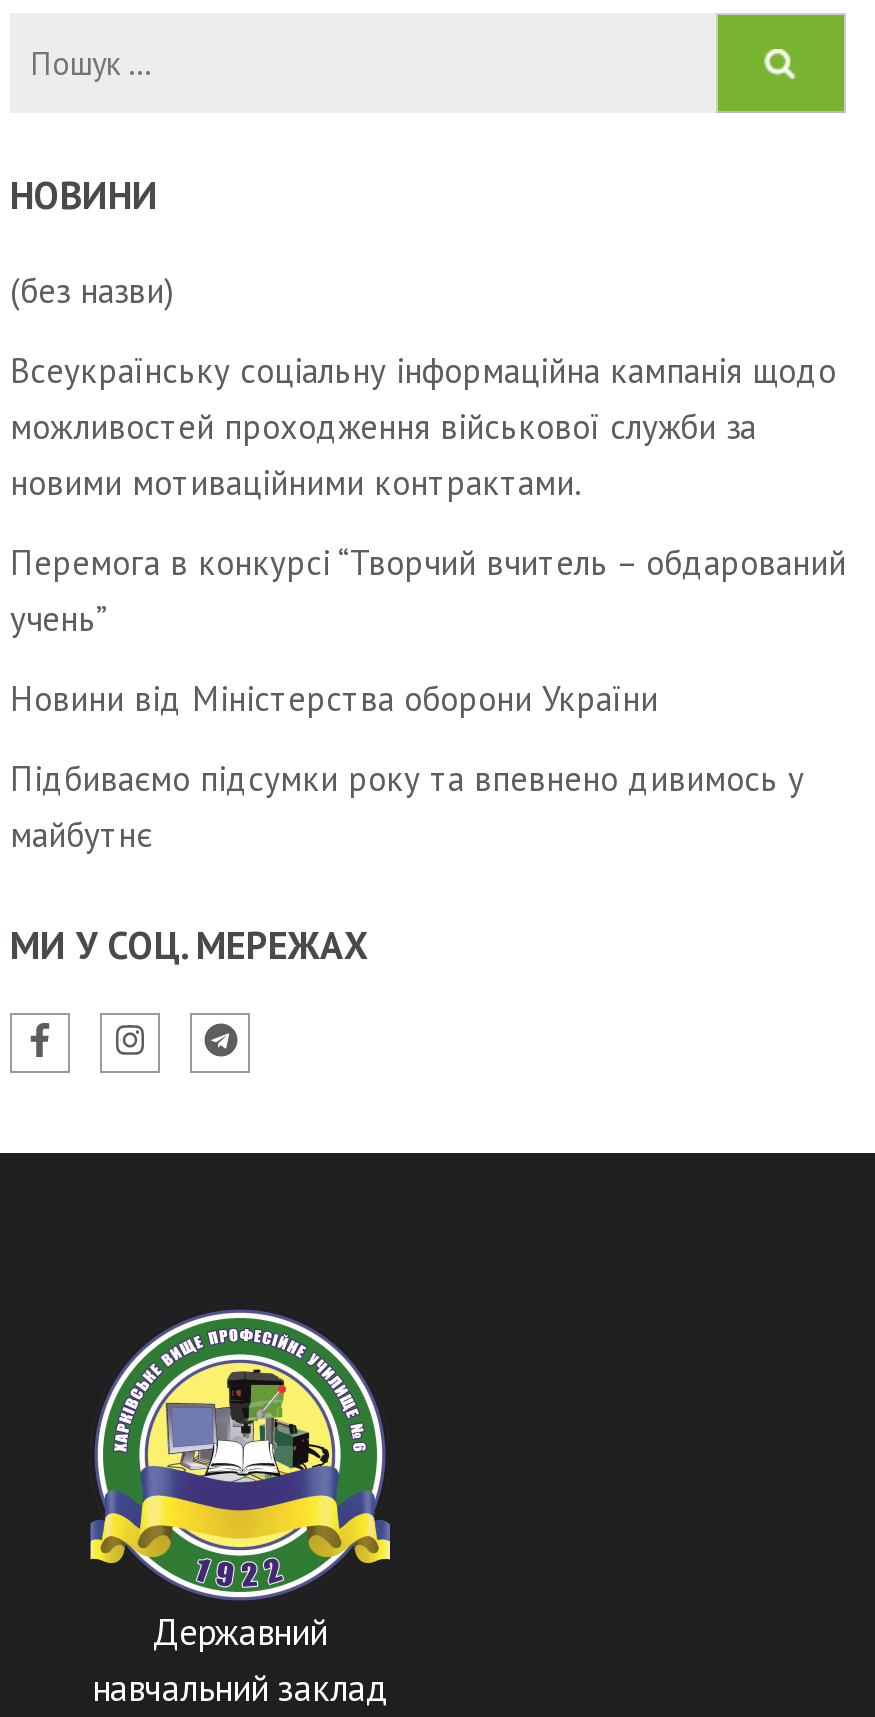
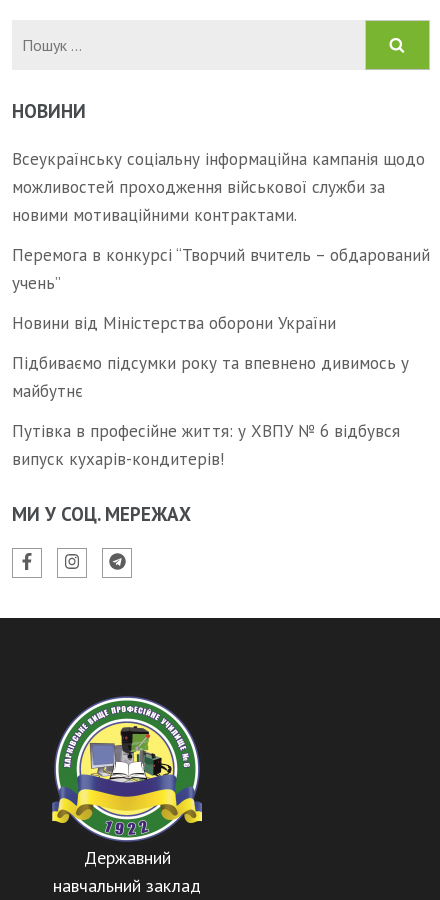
[10,269,174,313] (без назви) -> none
moved [10,349,846,857] -> [12,148,430,402]: Всеукраїнську соціальну інформаційна кампанія щодо | можливостей проходження військової служби за | новими мотиваційними контрактами. | Перемога в конкурсі “Творчий вчитель – обдарований | учень” | Новини від Міністерства оборони України | Підбиваємо підсумки року та впевнено дивимось у | майбутнє
none -> [12,420,400,470] Путівка в професійне життя: у ХВПУ № 6 відбувся | випуск кухарів-кондитерів!

